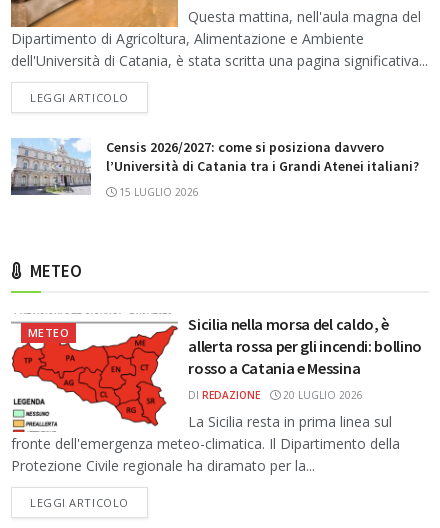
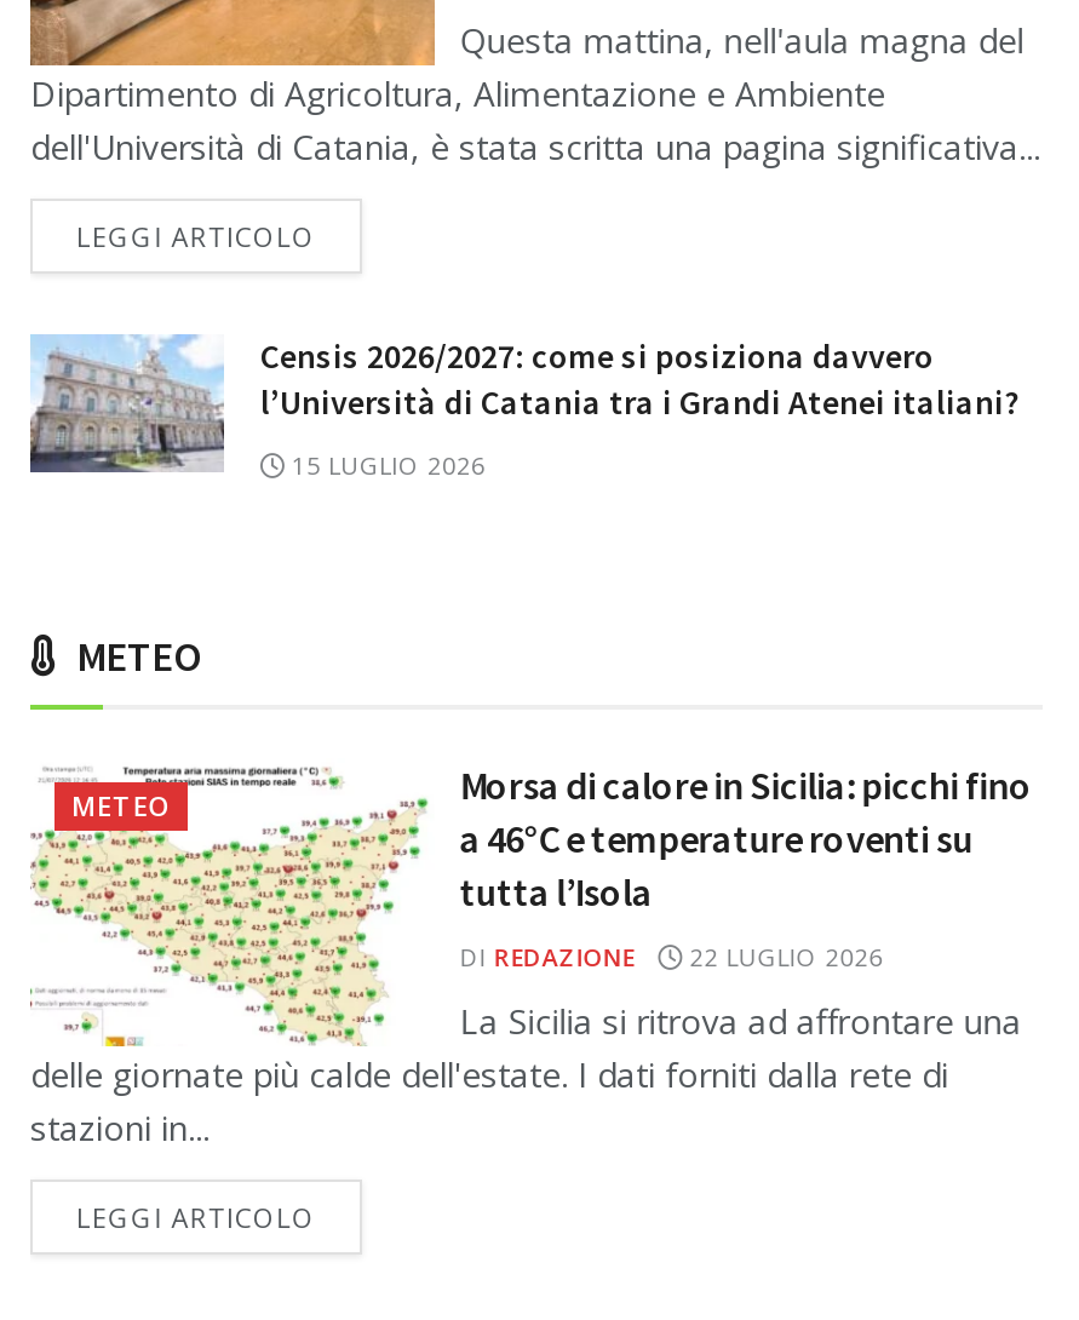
[11,313,400,475] [image] | La Sicilia resta in prima linea sul | fronte dell'emergenza meteo-climatica. Il Dipartimento della | Protezione Civile regionale ha diramato per la... -> [30,758,1021,1149] [image] | La Sicilia si ritrova ad affrontare una | delle giornate più calde dell'estate. I dati forniti dalla rete di | stazioni in...
[188,314,422,378] Sicilia nella morsa del caldo, è | allerta rossa per gli incendi: bollino | rosso a Catania e Messina -> [459,760,1032,915] Morsa di calore in Sicilia: picchi fino | a 46°C e temperature roventi su | tutta l’Isola
[188,388,363,402] DI REDAZIONE 20 LUGLIO 2026 -> [459,939,883,973] DI REDAZIONE 22 LUGLIO 2026

